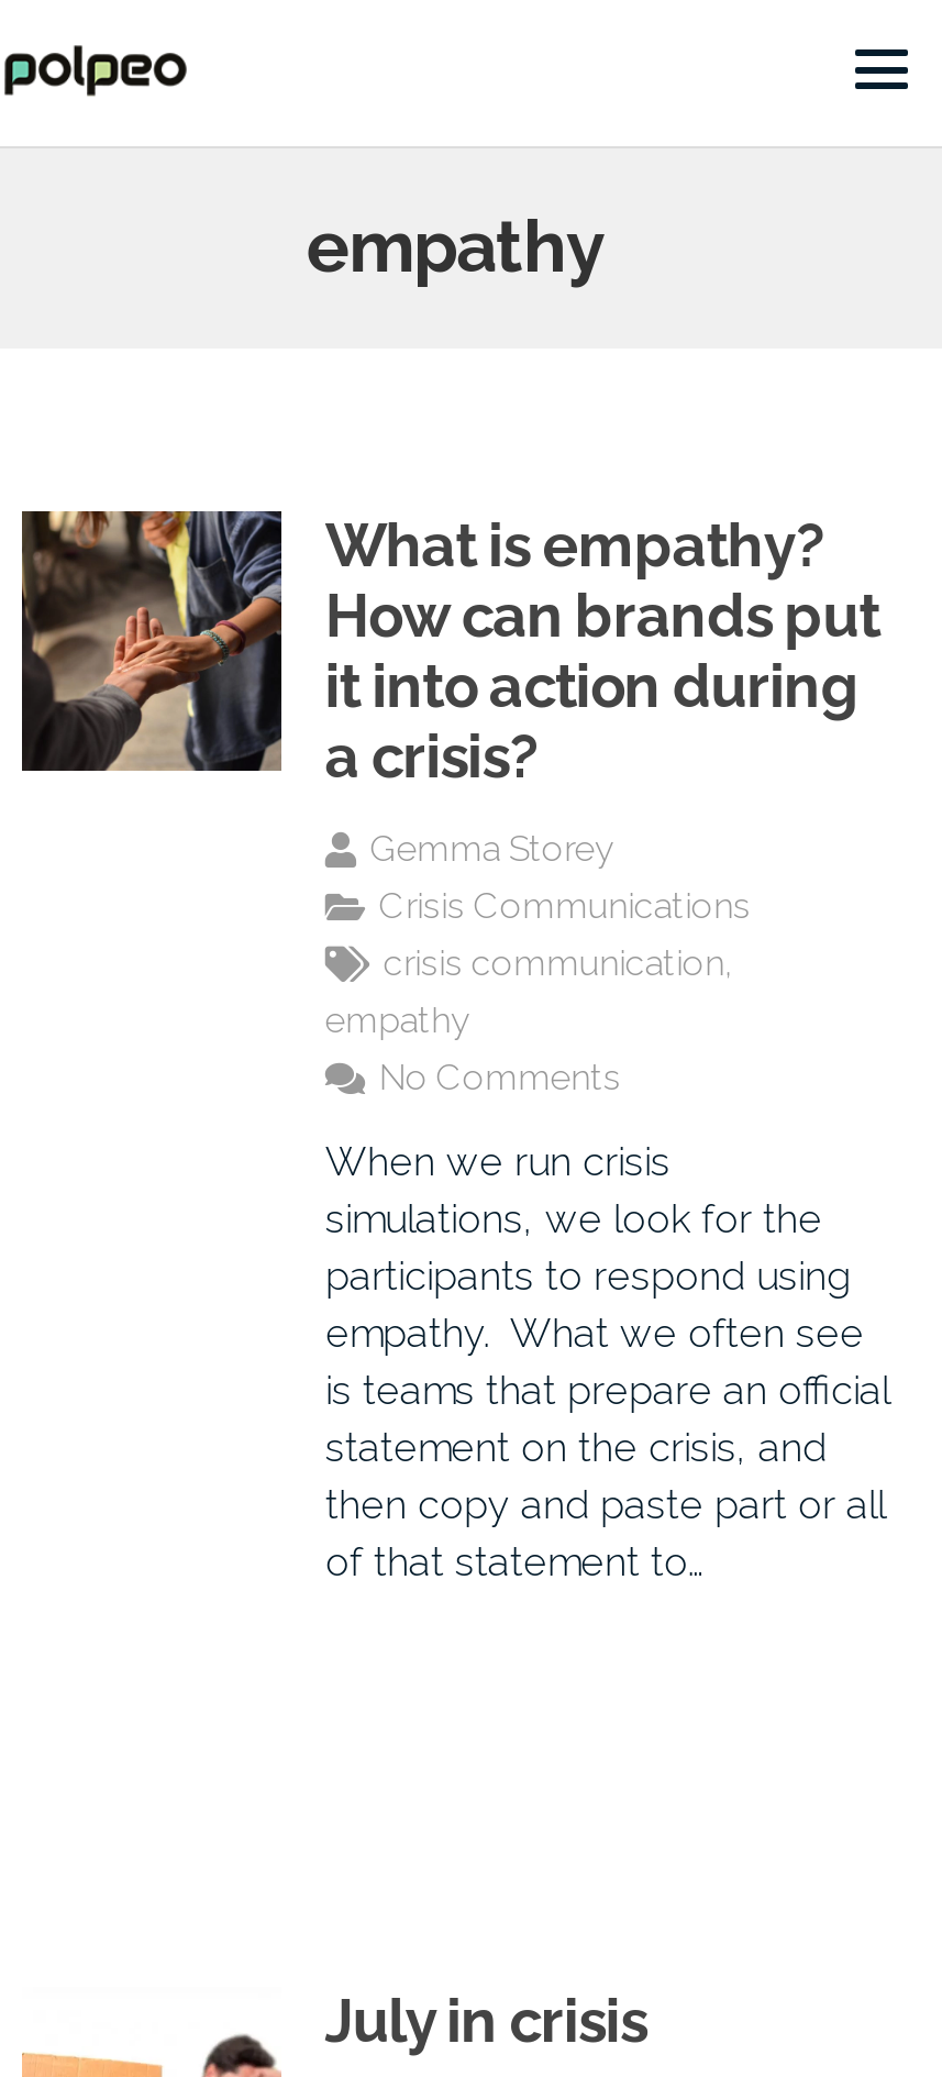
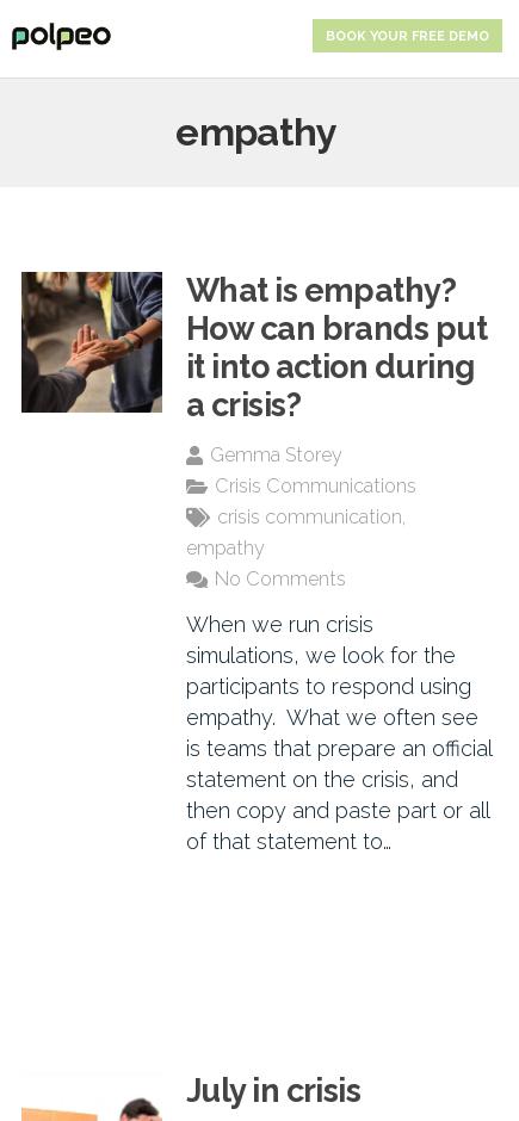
none -> [326,28,489,44] BOOK YOUR FREE DEMO

